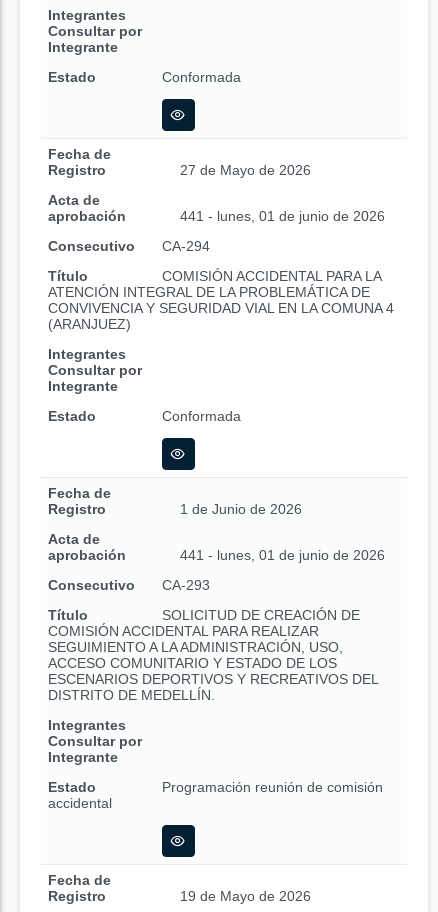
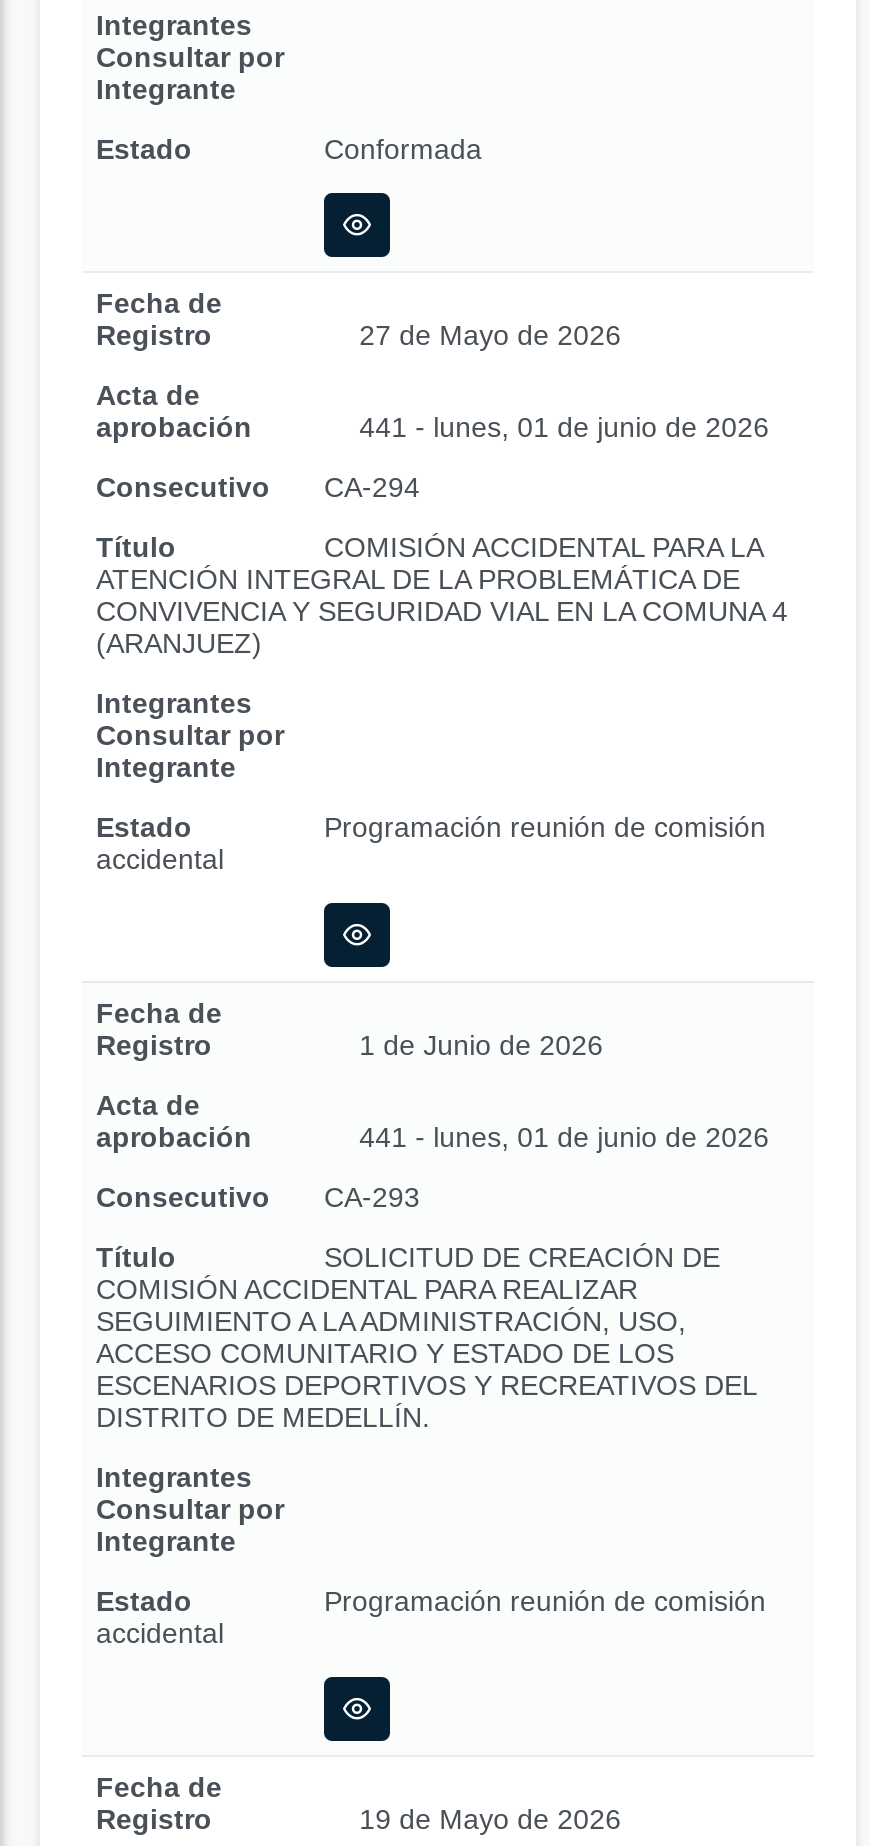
[162,408,241,424] Conformada -> [96,811,766,875] Programación reunión de comisión | accidental

